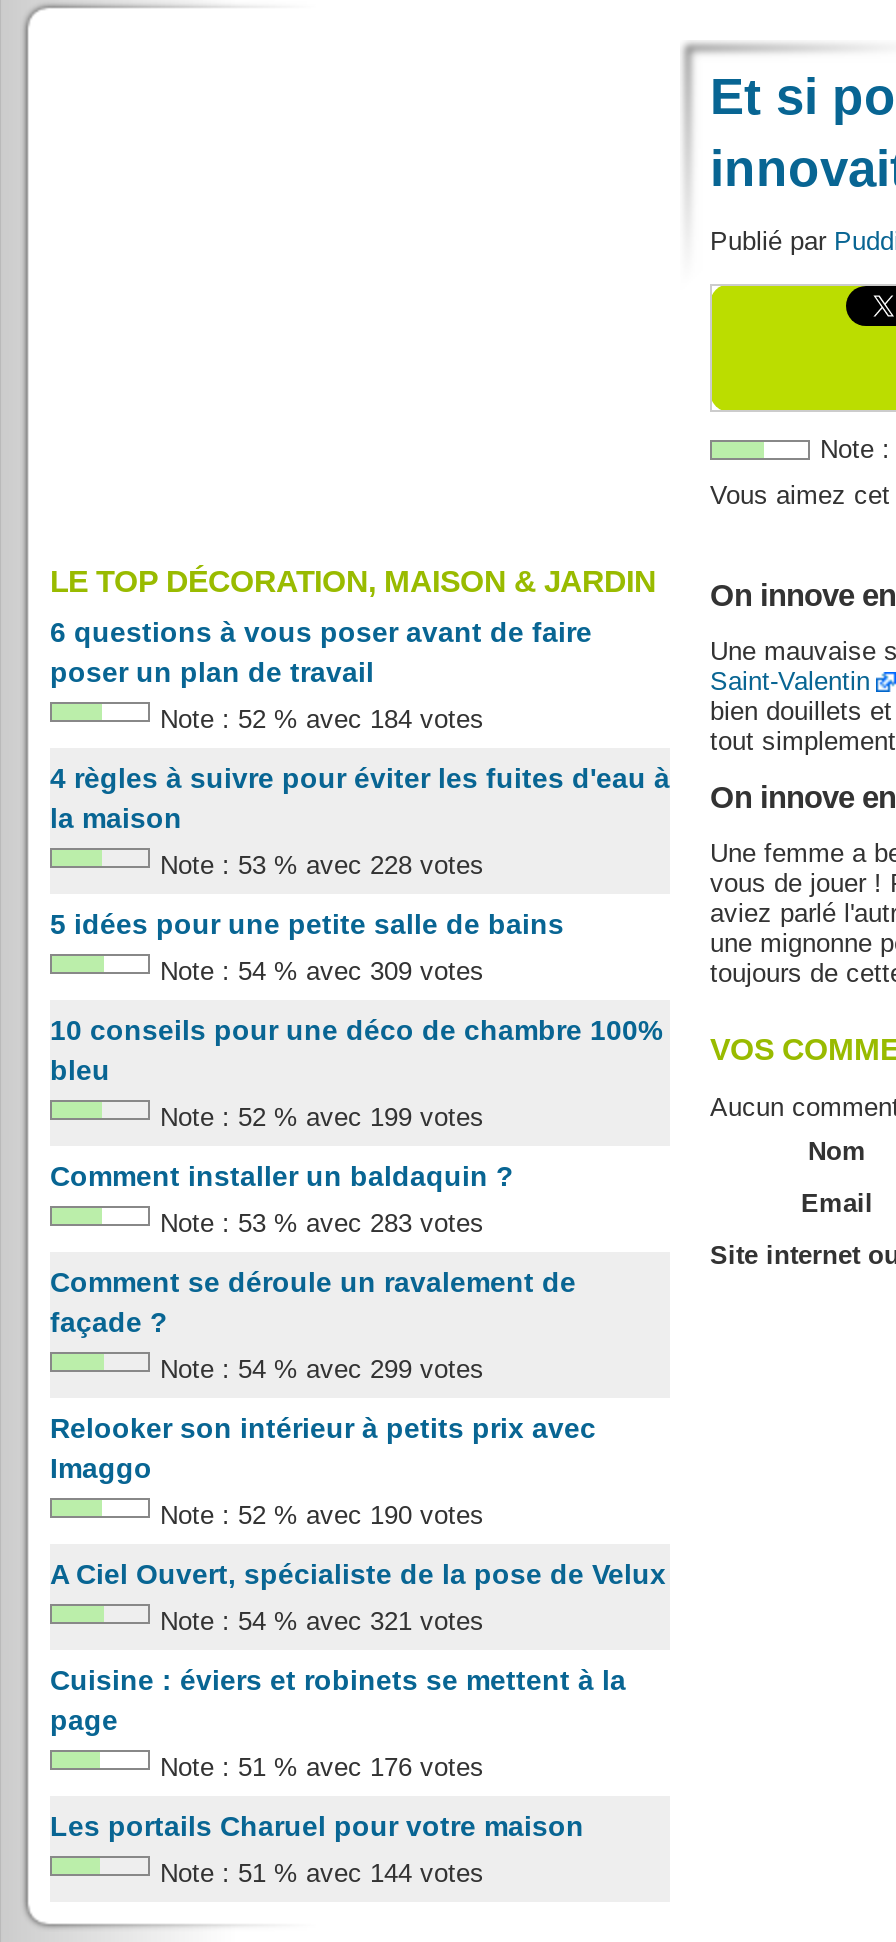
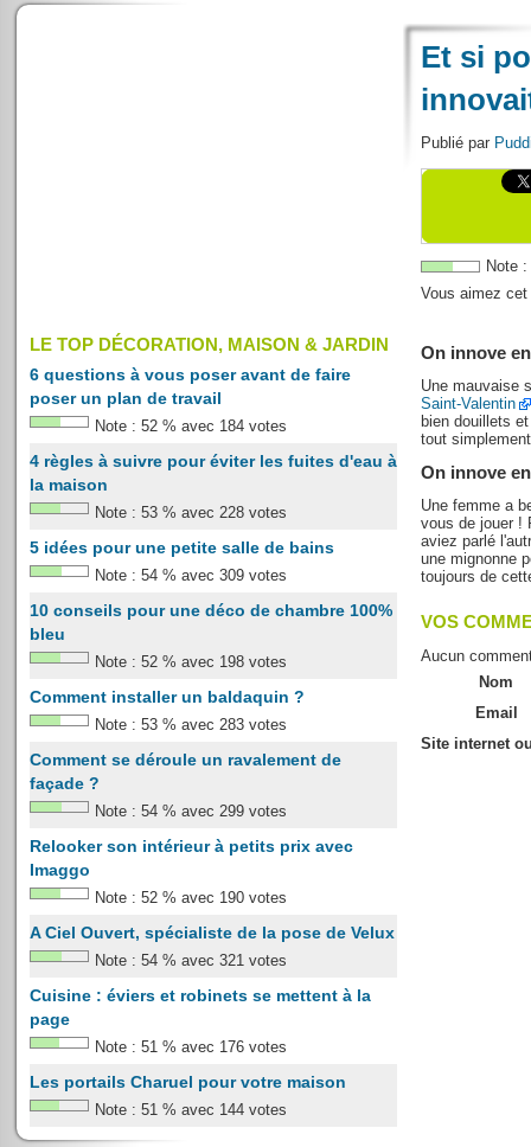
[160,1102,484,1132] Note : 52% avec 199 votes -> [95,653,287,671] Note : 52% avec 198 votes

